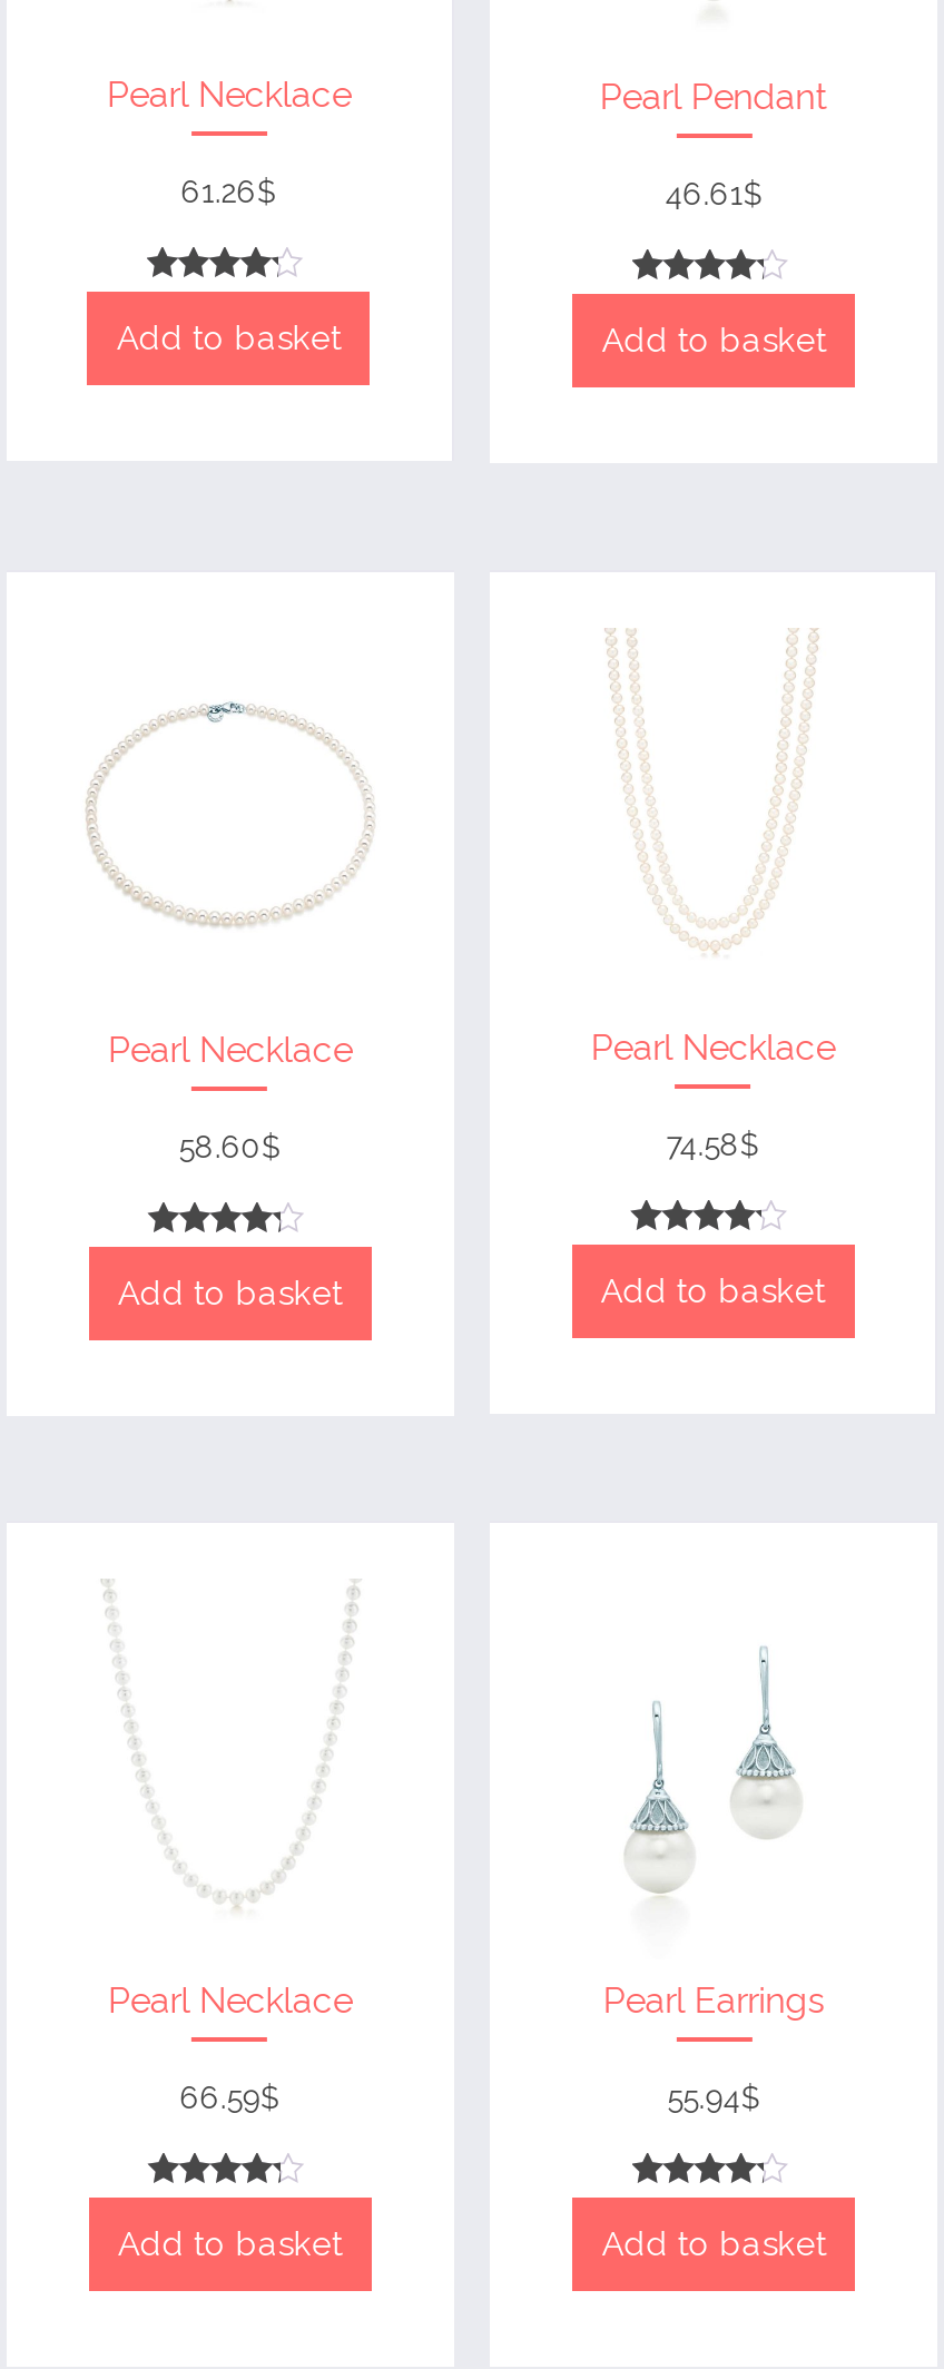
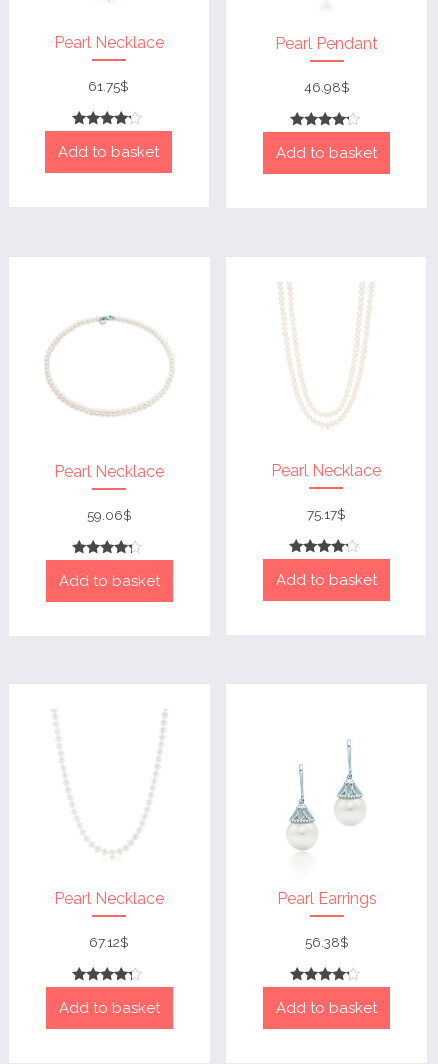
[181,174,277,209] 61.26$ -> [88,78,129,94] 61.75$
[665,176,763,212] 46.61$ -> [304,79,350,95] 46.98$
[179,1128,281,1163] 58.60$ -> [87,506,132,522] 59.06$
[666,1125,760,1161] 74.58$ -> [307,505,346,521] 75.17$
[180,2080,280,2115] 66.59$ -> [89,934,129,950] 67.12$
[667,2080,761,2115] 55.94$ -> [305,934,349,950] 56.38$

